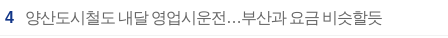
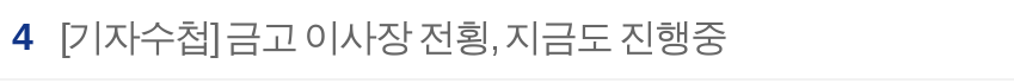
[25,9,382,26] 양산도시철도 내달 영업시운전…부산과 요금 비슷할듯 -> [60,17,726,57] [기자수첩] 금고 이사장 전횡, 지금도 진행중

